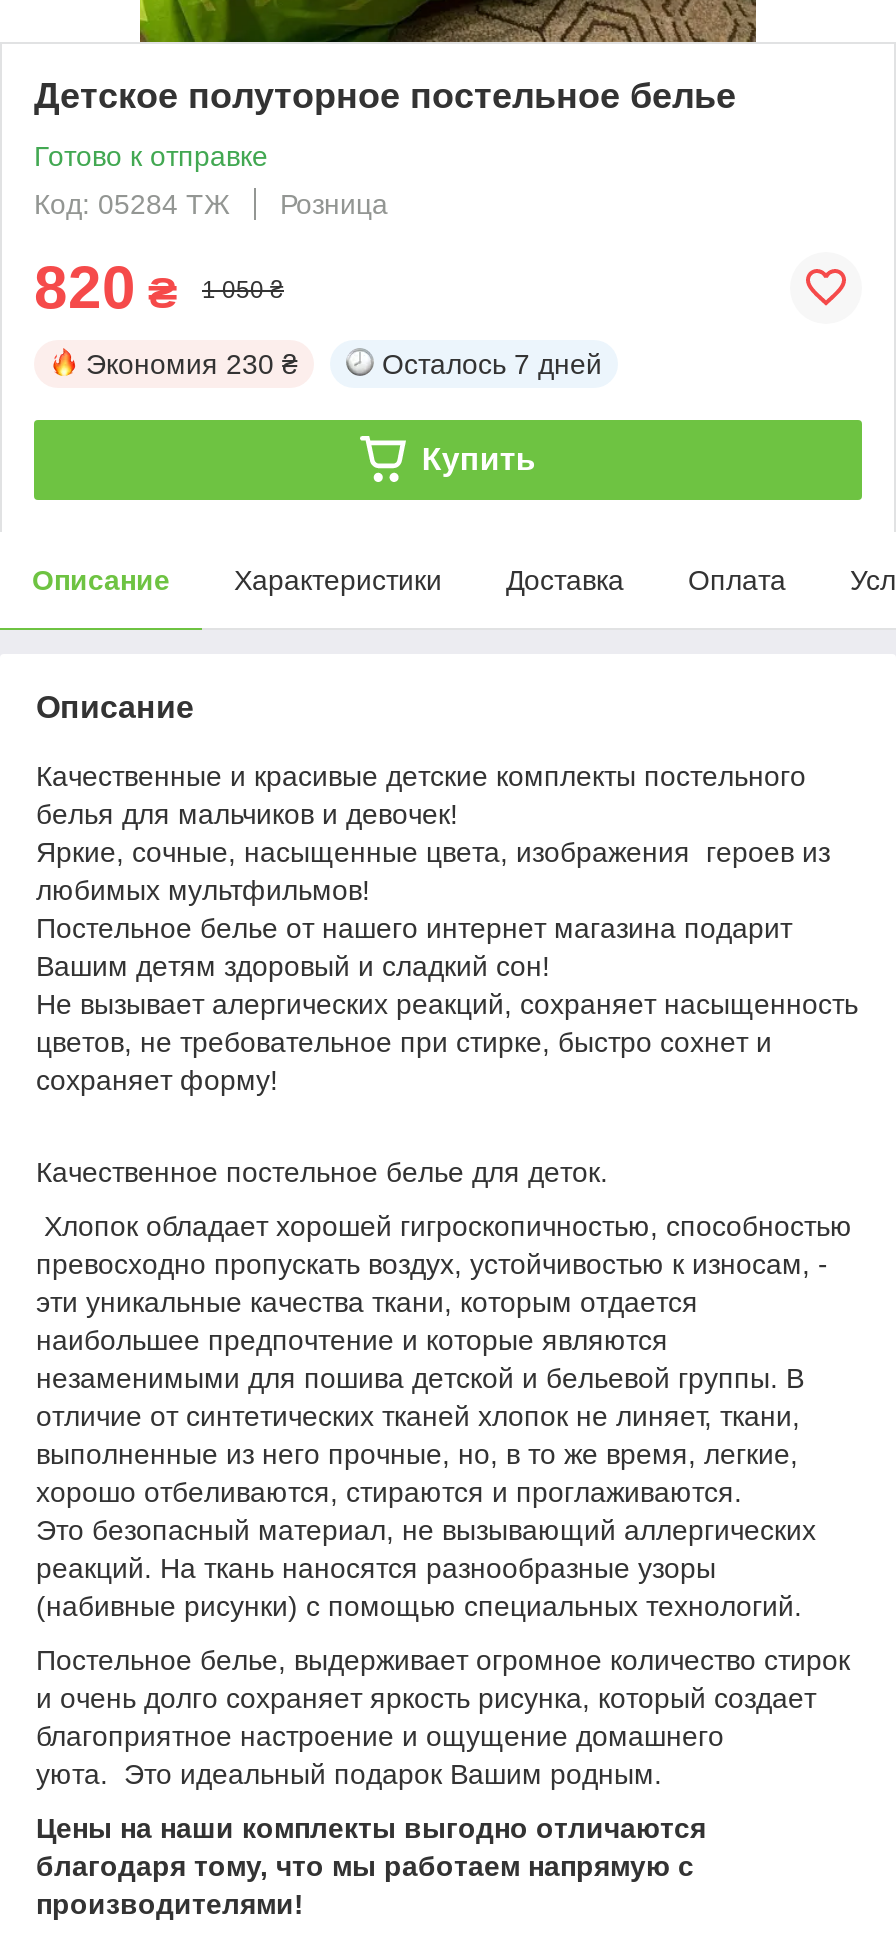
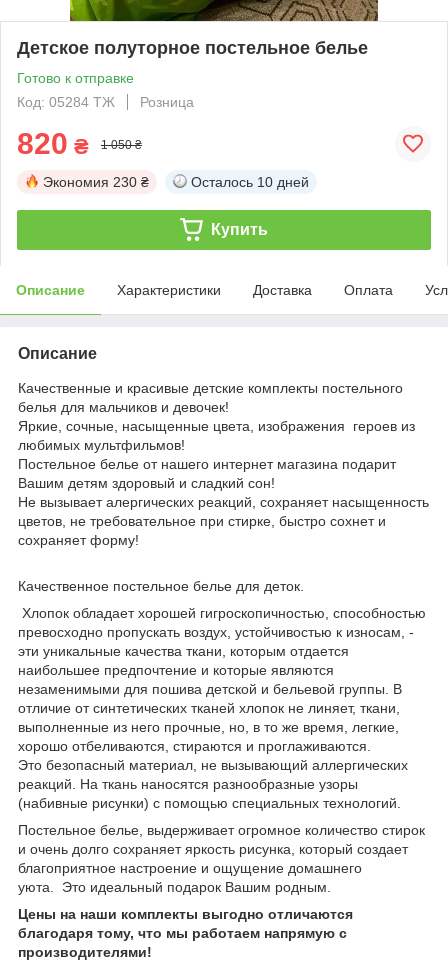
[382,348,602,380] Осталось 7 дней -> [191,174,309,190] Осталось 10 дней

